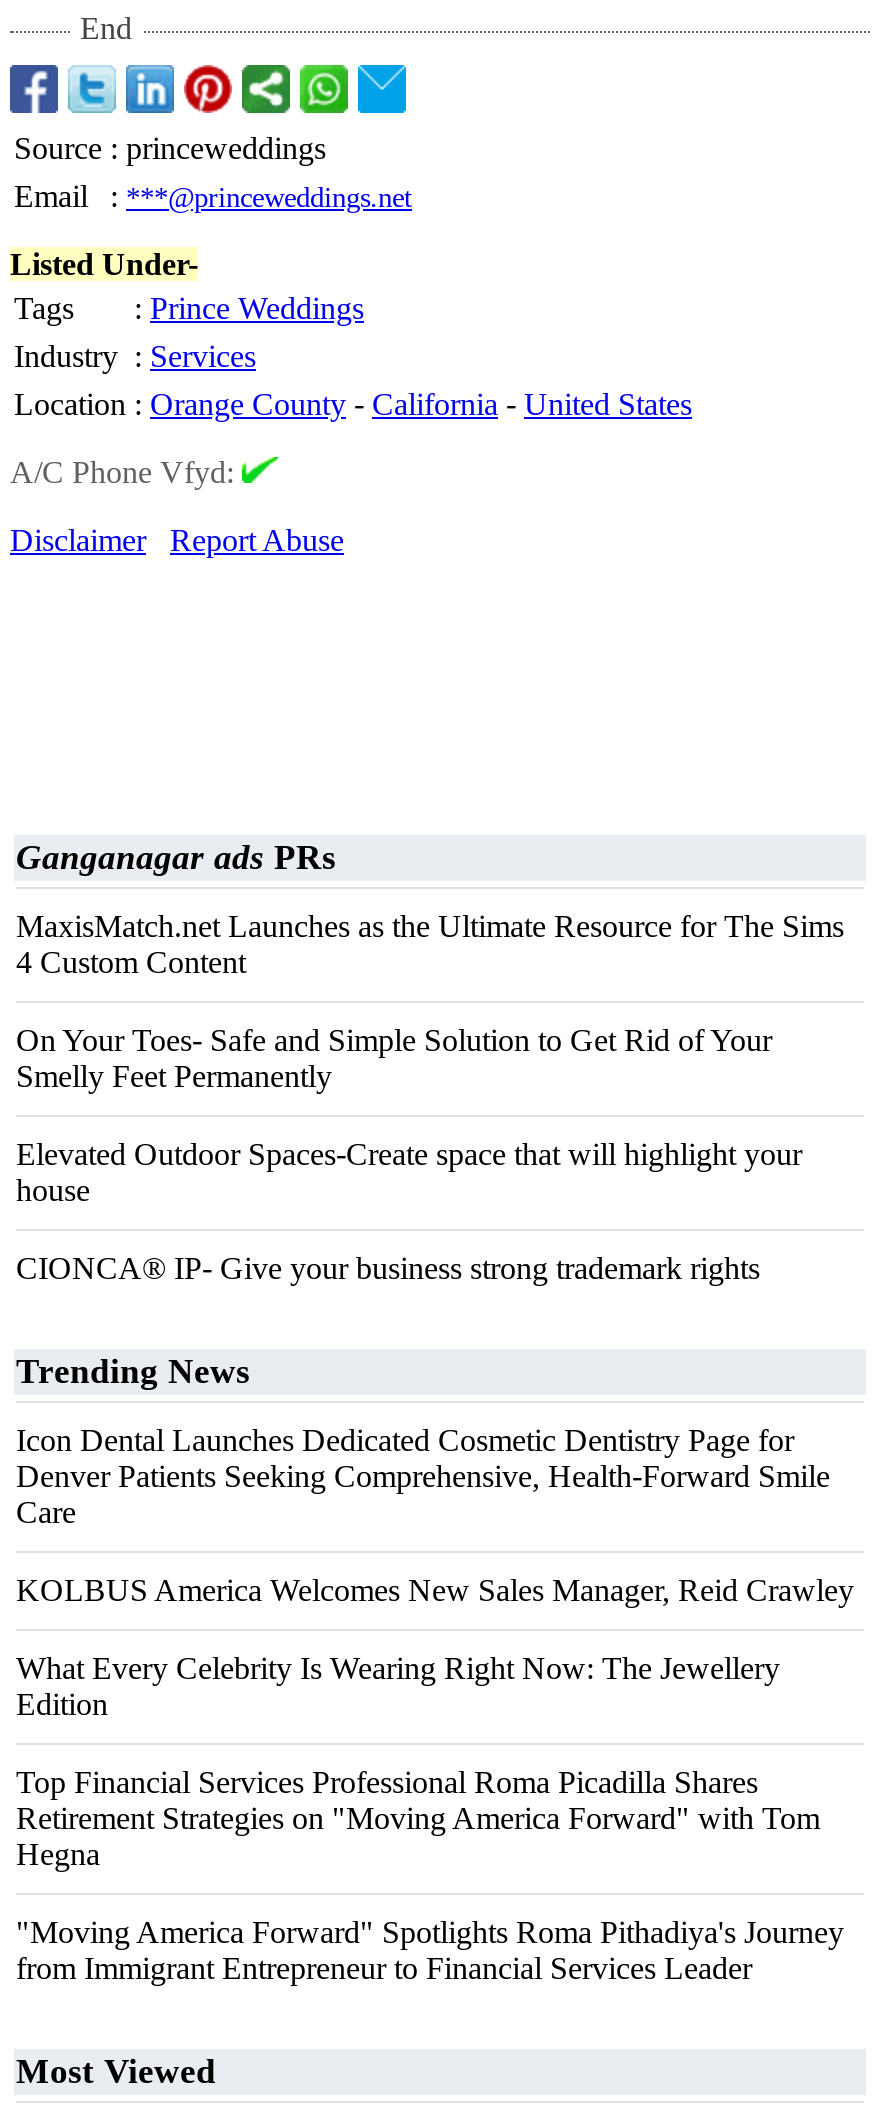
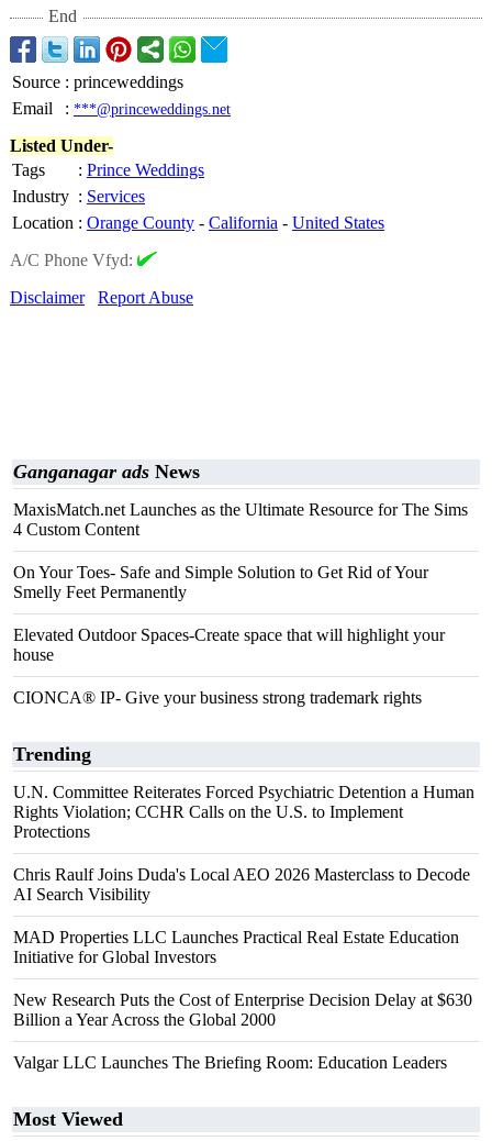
[16,837,336,877] Ganganagar ads PRs -> [13,461,200,483] Ganganagar ads News
[16,1351,250,1391] Trending News -> [13,743,91,765] Trending
[16,1423,830,1529] Icon Dental Launches Dedicated Cosmetic Dentistry Page for | Denver Patients Seeking Comprehensive, Health-Forward Smile | Care -> [13,783,474,841] U.N. Committee Reiterates Forced Psychiatric Detention a Human | Rights Violation; CCHR Calls on the U.S. to Implement | Protections
[16,1573,854,1607] KOLBUS America Welcomes New Sales Manager, Reid Crawley -> [13,865,470,904] Chris Raulf Joins Duda's Local AEO 2026 Masterclass to Decode | AI Search Visibility
[16,1651,780,1721] What Every Celebrity Is Wearing Right Now: The Jewellery | Edition -> [13,928,459,966] MAD Properties LLC Launches Practical Real Estate Education | Initiative for Global Investors
[16,1765,820,1871] Top Financial Services Professional Roma Picadilla Shares | Retirement Strategies on "Moving America Forward" with Tom | Hegna -> [13,990,472,1029] New Research Puts the Cost of Enterprise Decision Delay at $630 | Billion a Year Across the Global 2000
[16,1915,844,1985] "Moving America Forward" Spotlights Roma Pithadiya's Journey | from Immigrant Entrepreneur to Financial Services Leader -> [13,1053,447,1072] Valgar LLC Launches The Briefing Room: Education Leaders

